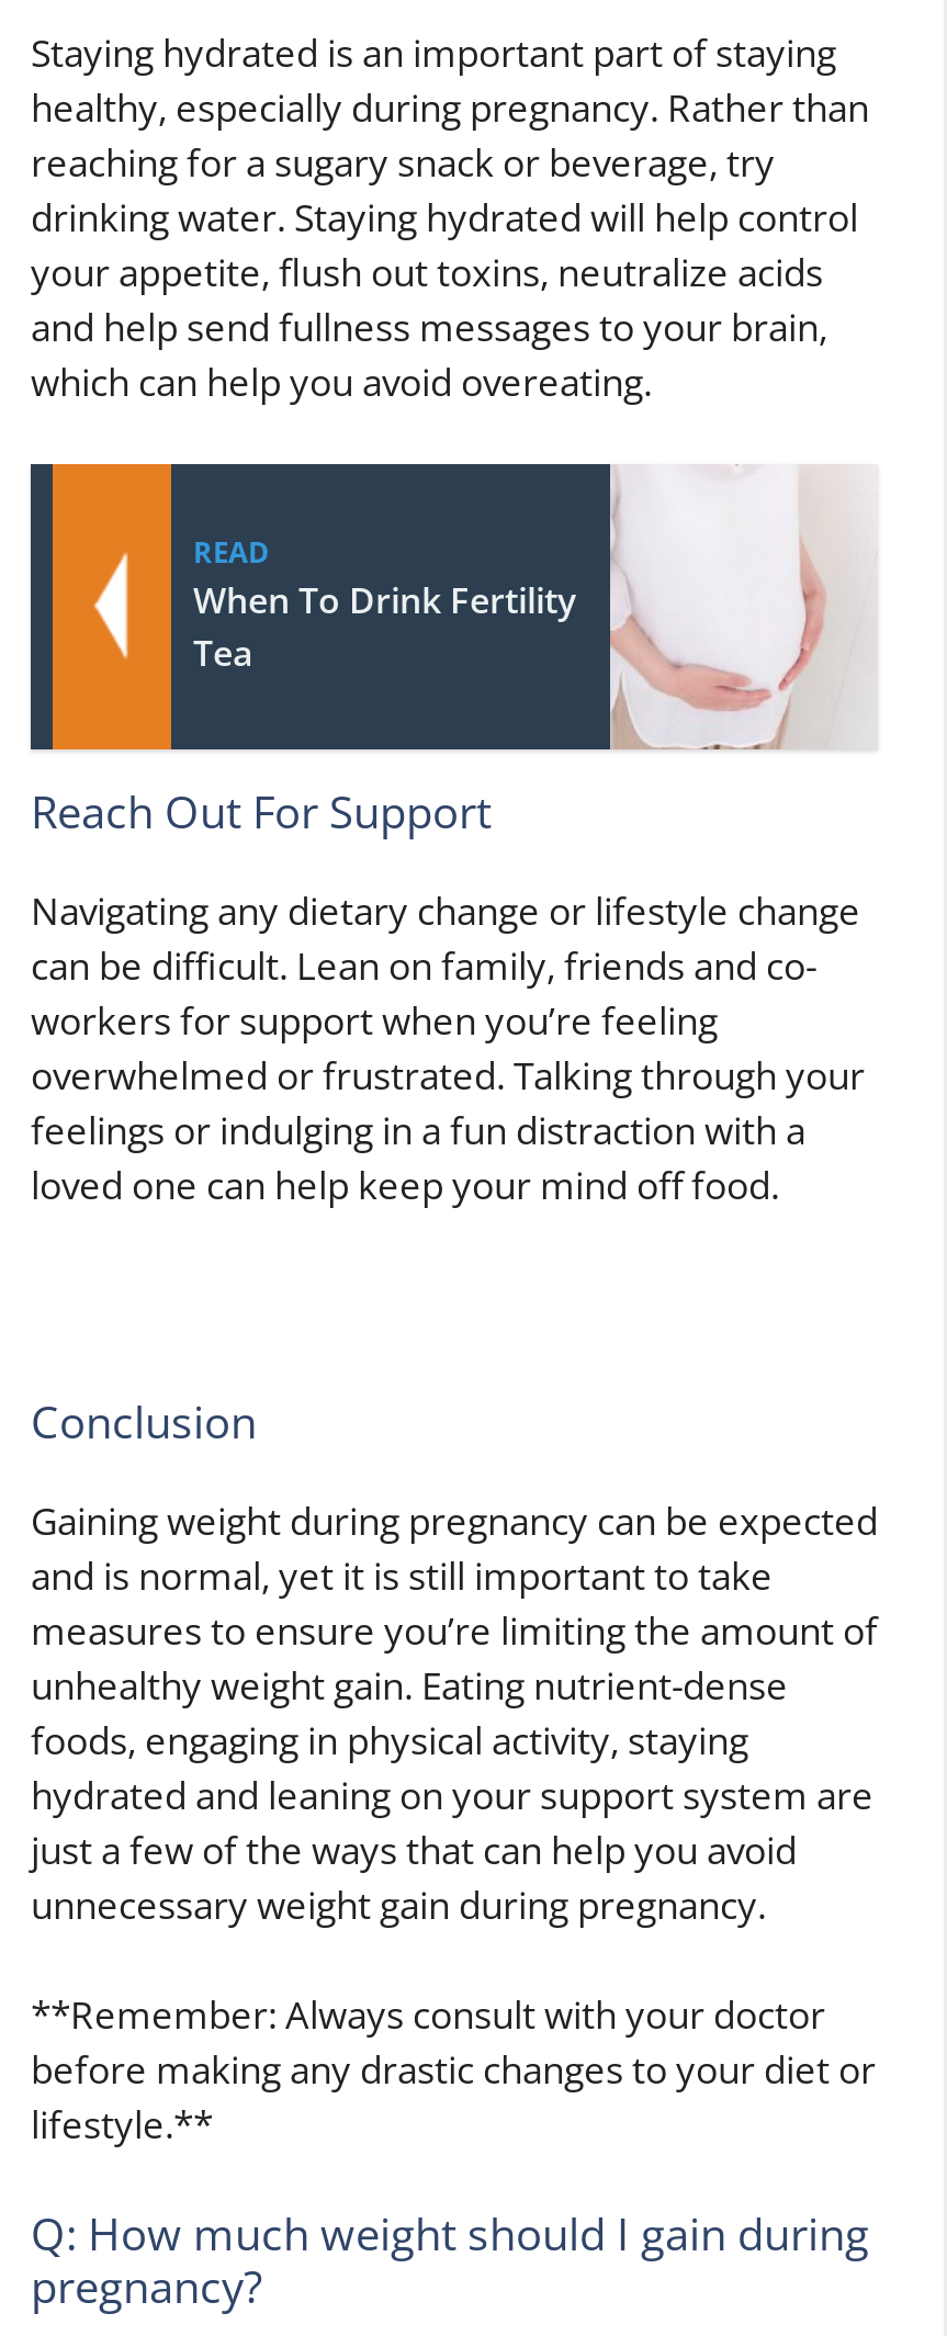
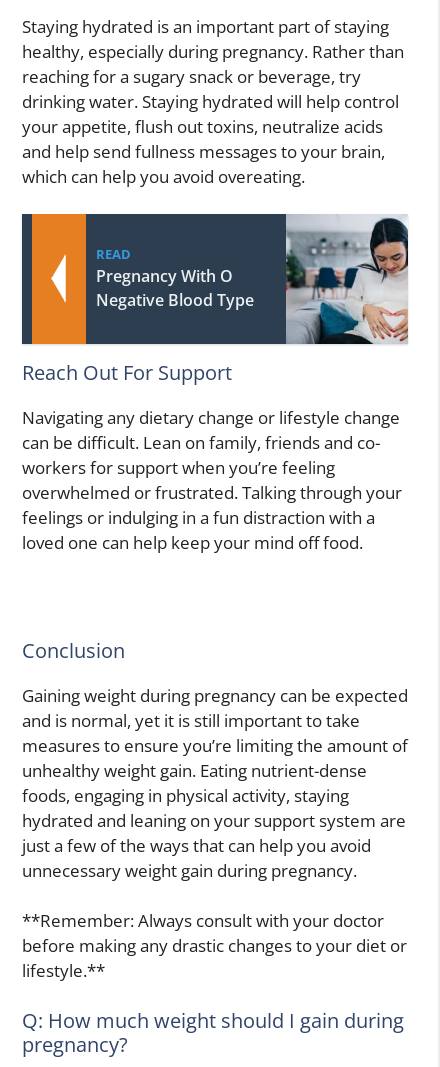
[193,466,878,752] [image] | When To Drink Fertility | Tea -> [96,214,409,345] [image] | Pregnancy With O | Negative Blood Type

